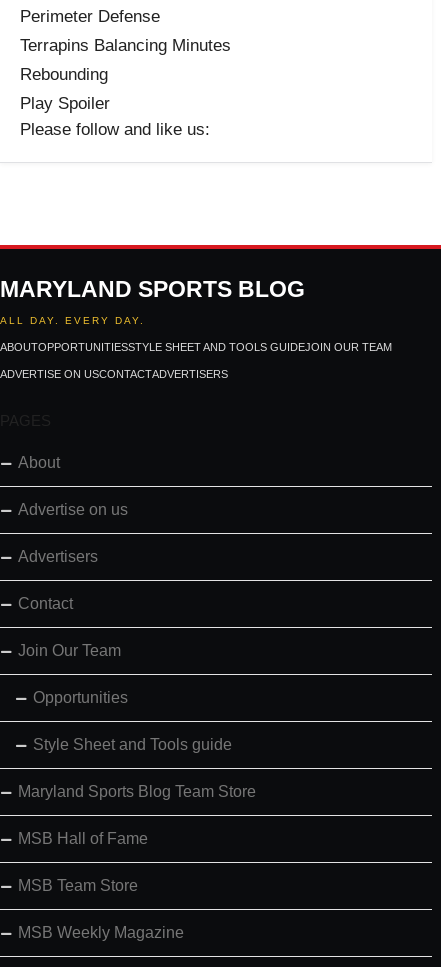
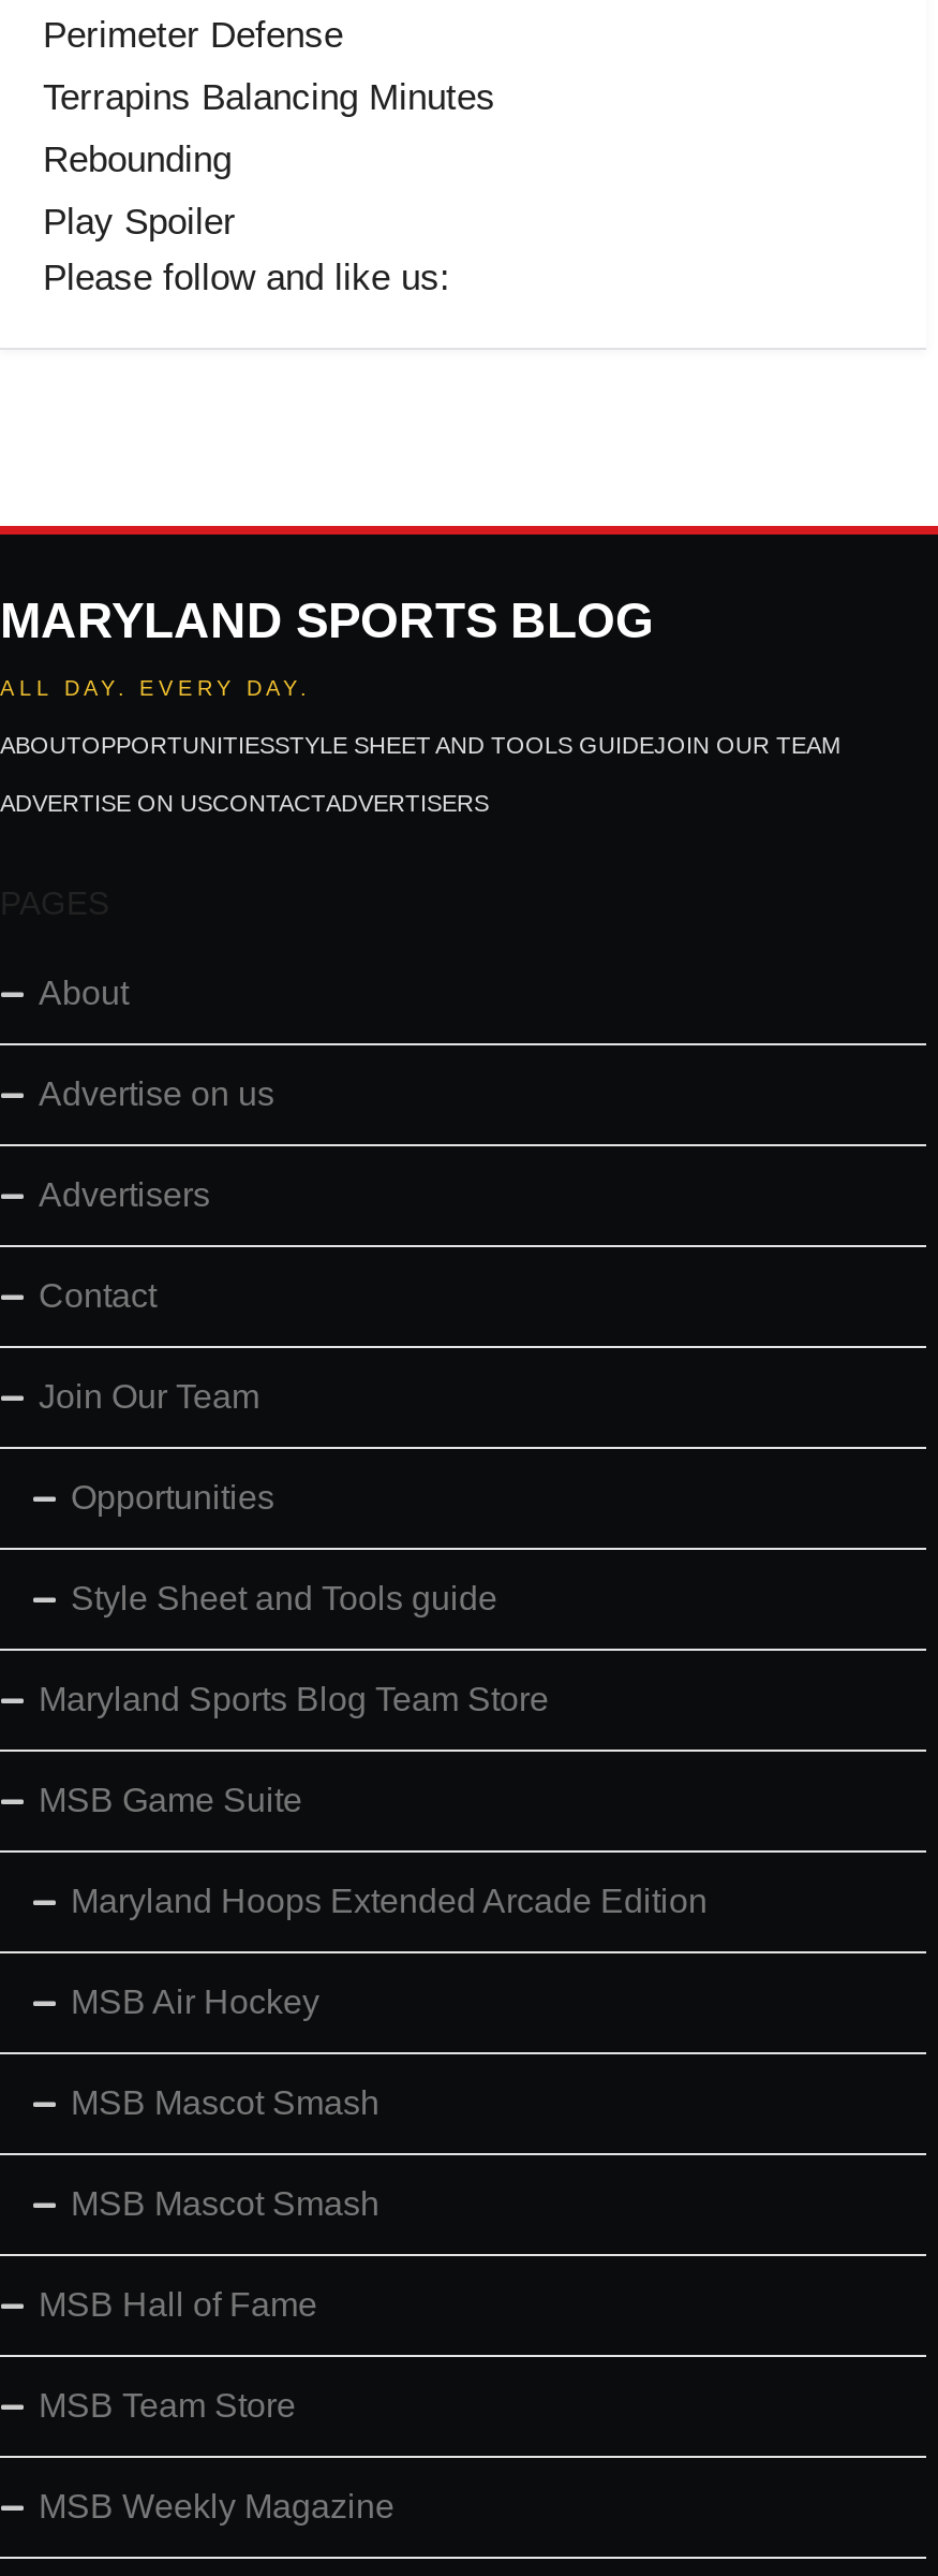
none -> [39,1782,708,2222] MSB Game Suite | Maryland Hoops Extended Arcade Edition | MSB Air Hockey | MSB Mascot Smash | MSB Mascot Smash

